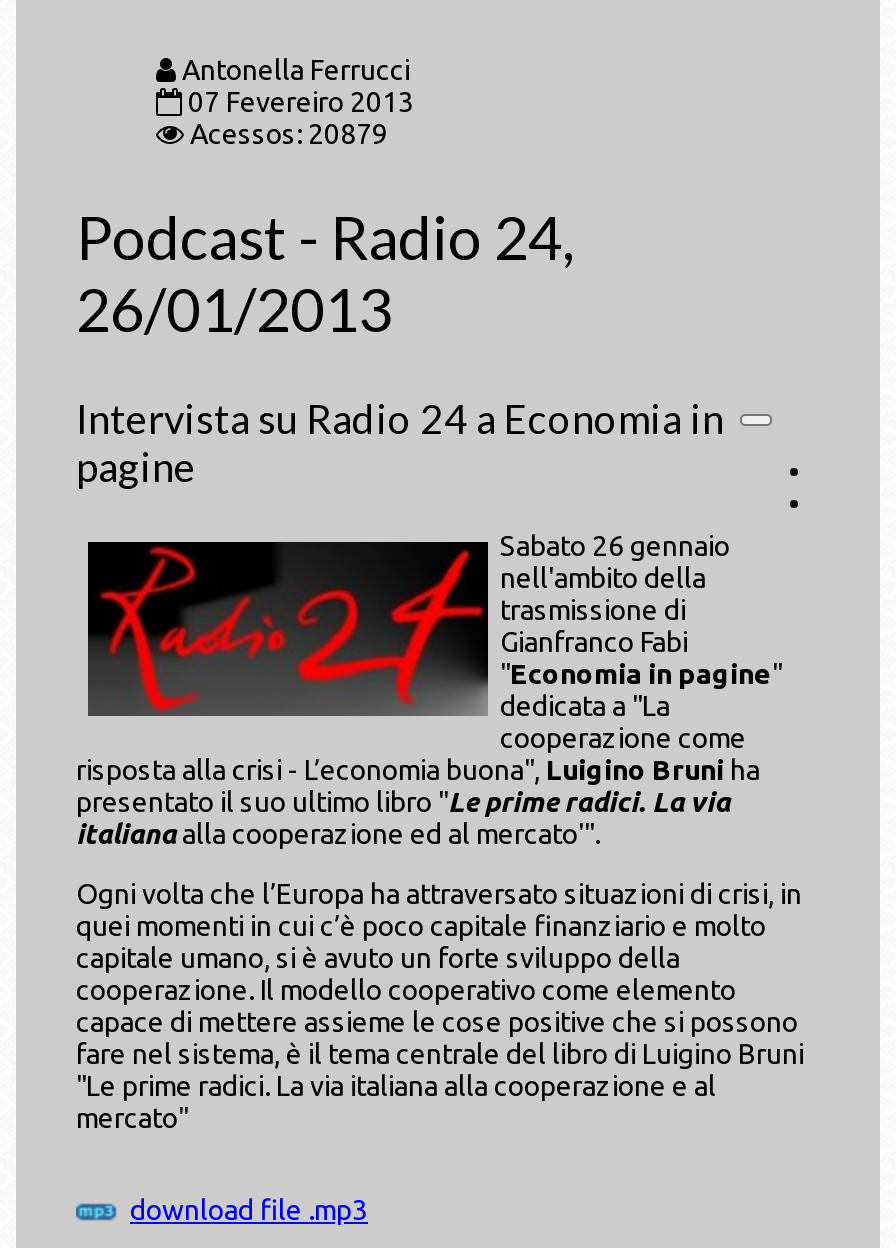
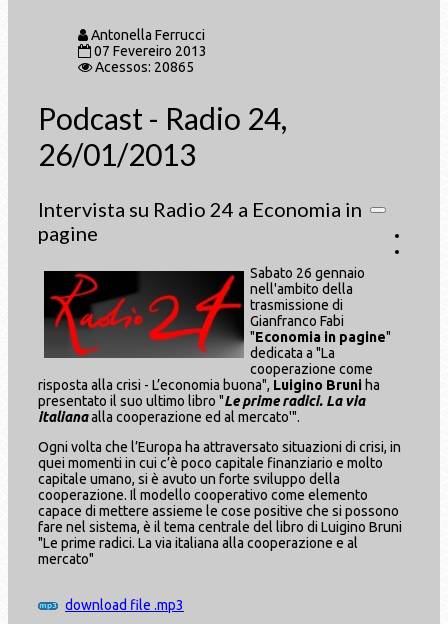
[190,118,388,150] Acessos: 20879 -> [95,59,194,75] Acessos: 20865

